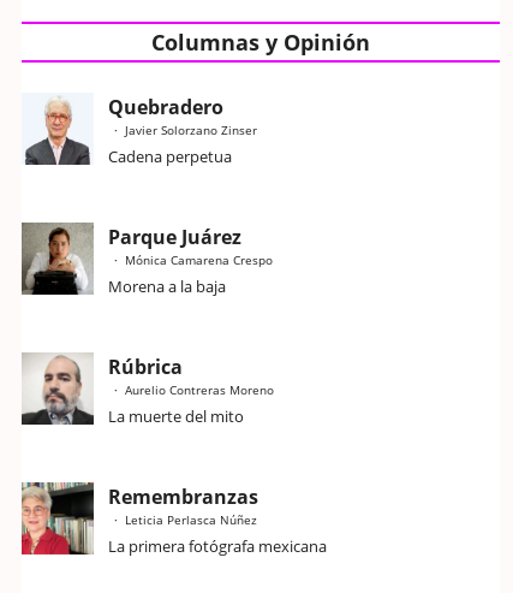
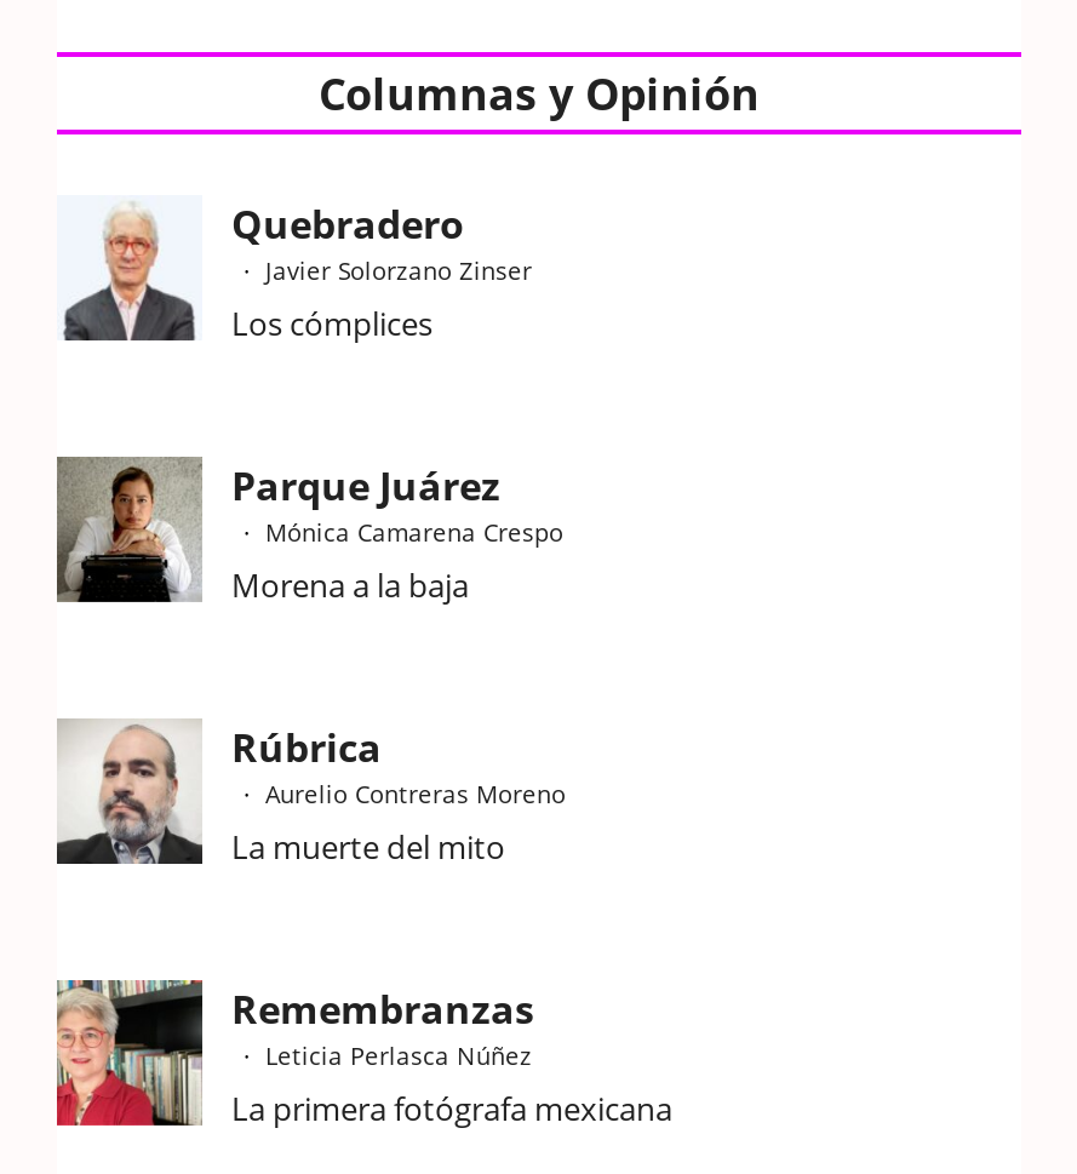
[108,146,232,167] Cadena perpetua -> [231,302,432,345] Los cómplices

